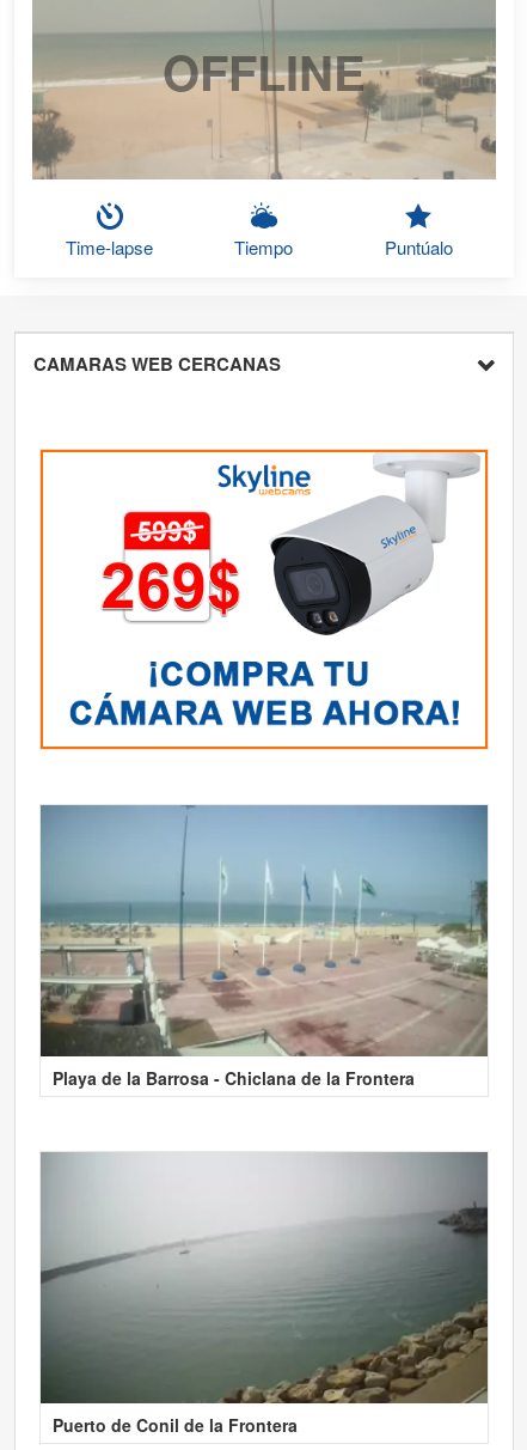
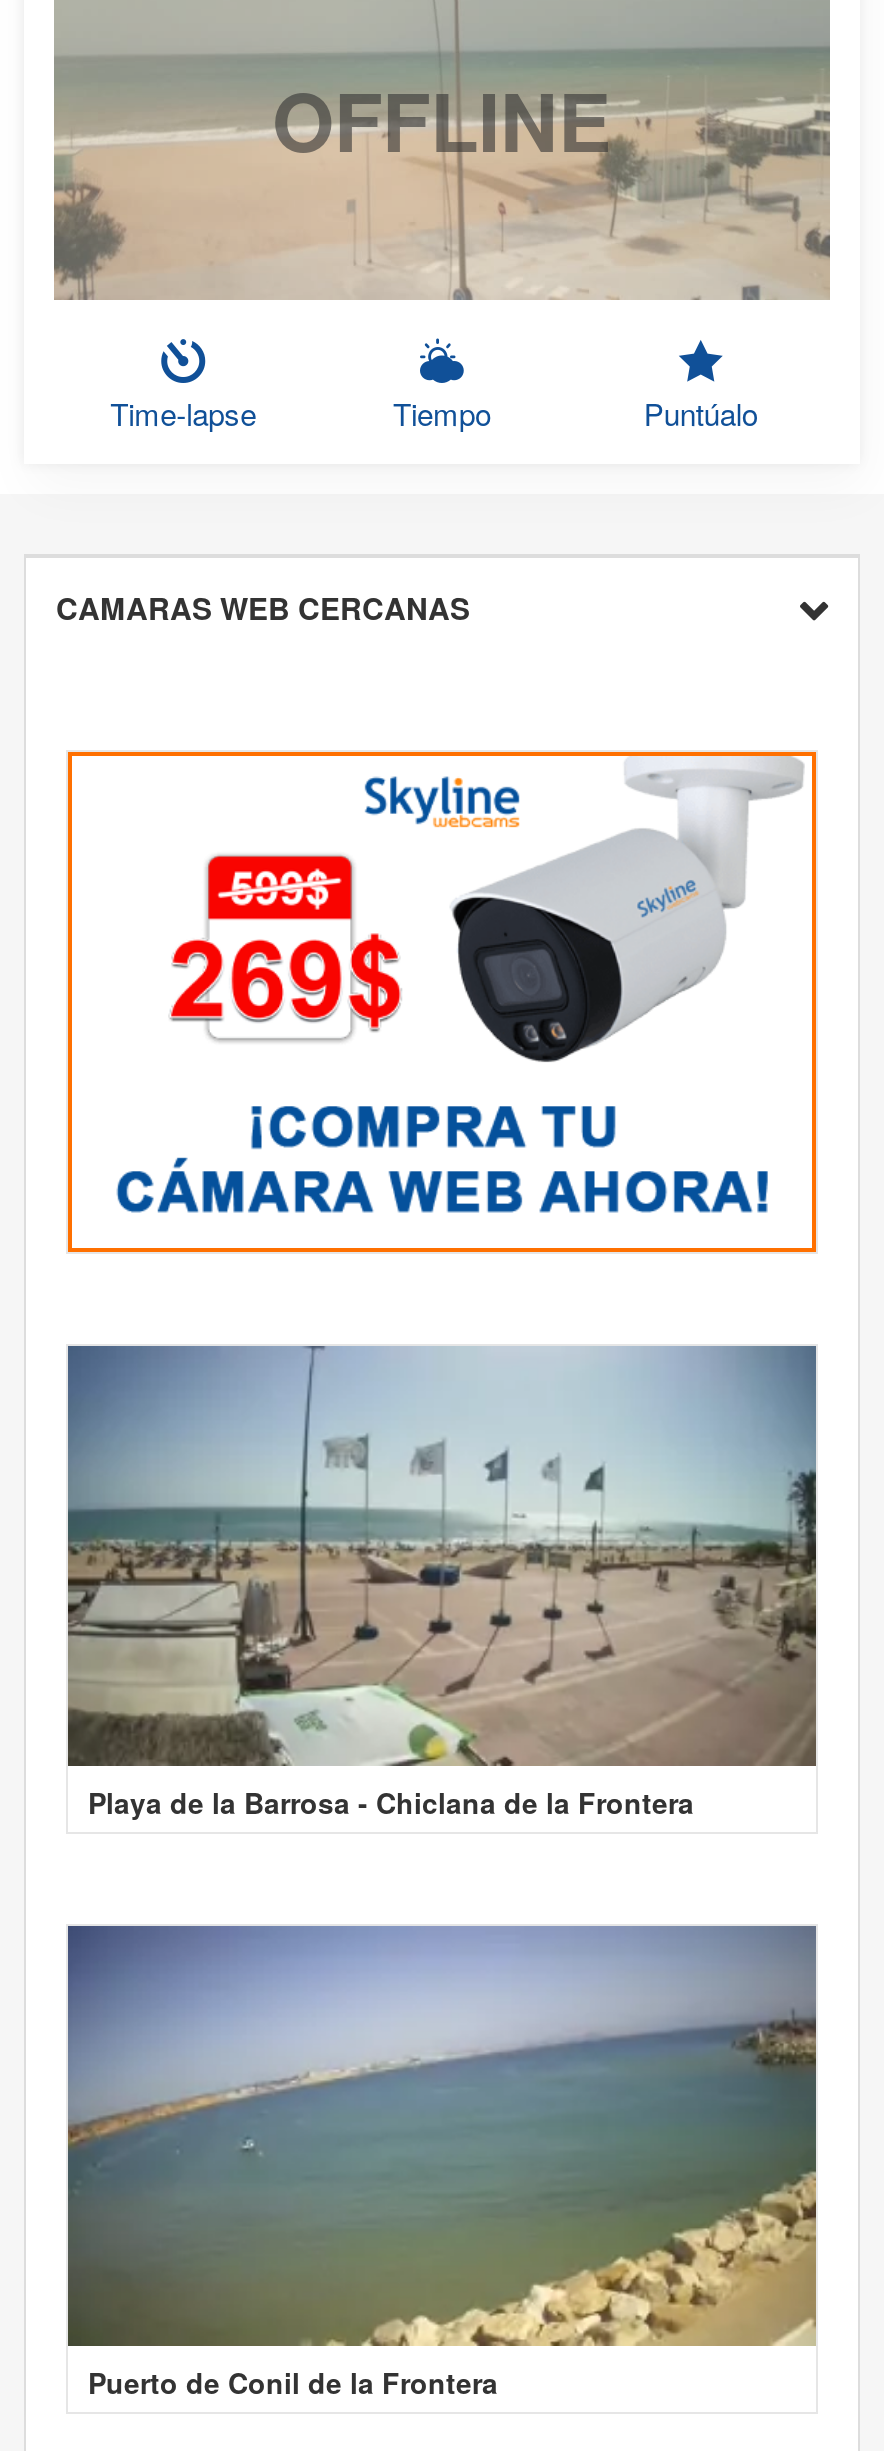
[41,805,488,1056] [image] -> [68,1348,816,1766] [image]
[41,1153,489,1405] [image] -> [68,1926,818,2348] [image]

